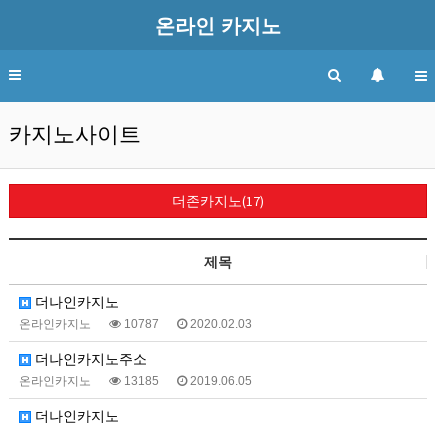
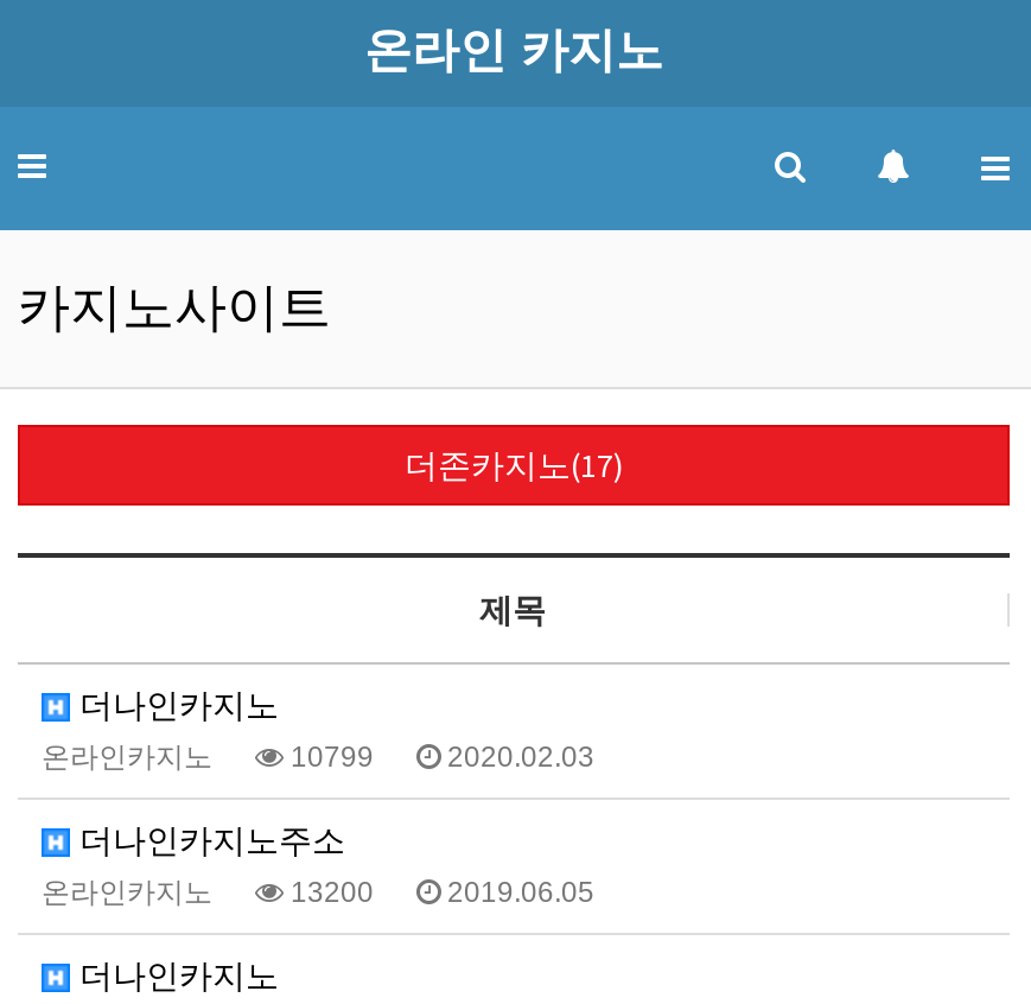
[121,317,252,331] 10787 2020.02.03 -> [284,741,594,774] 10799 2020.02.03
[121,374,252,388] 13185 2019.06.05 -> [284,876,594,909] 13200 2019.06.05

